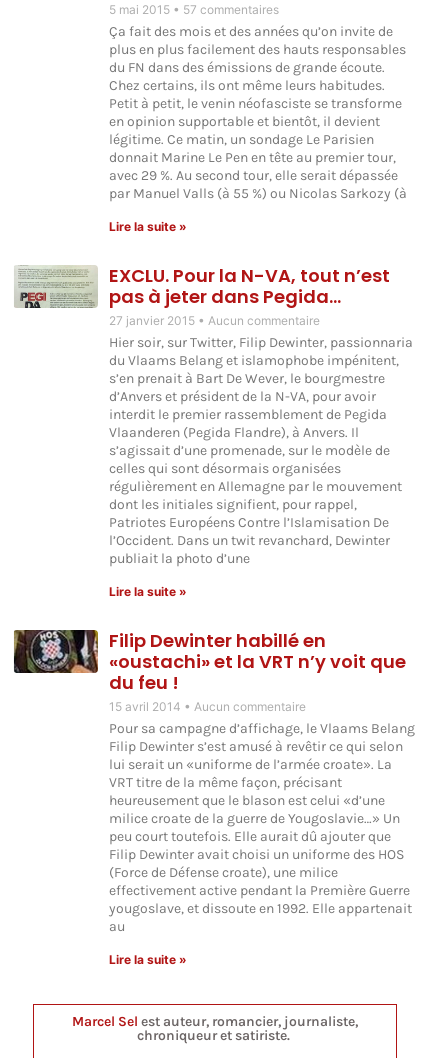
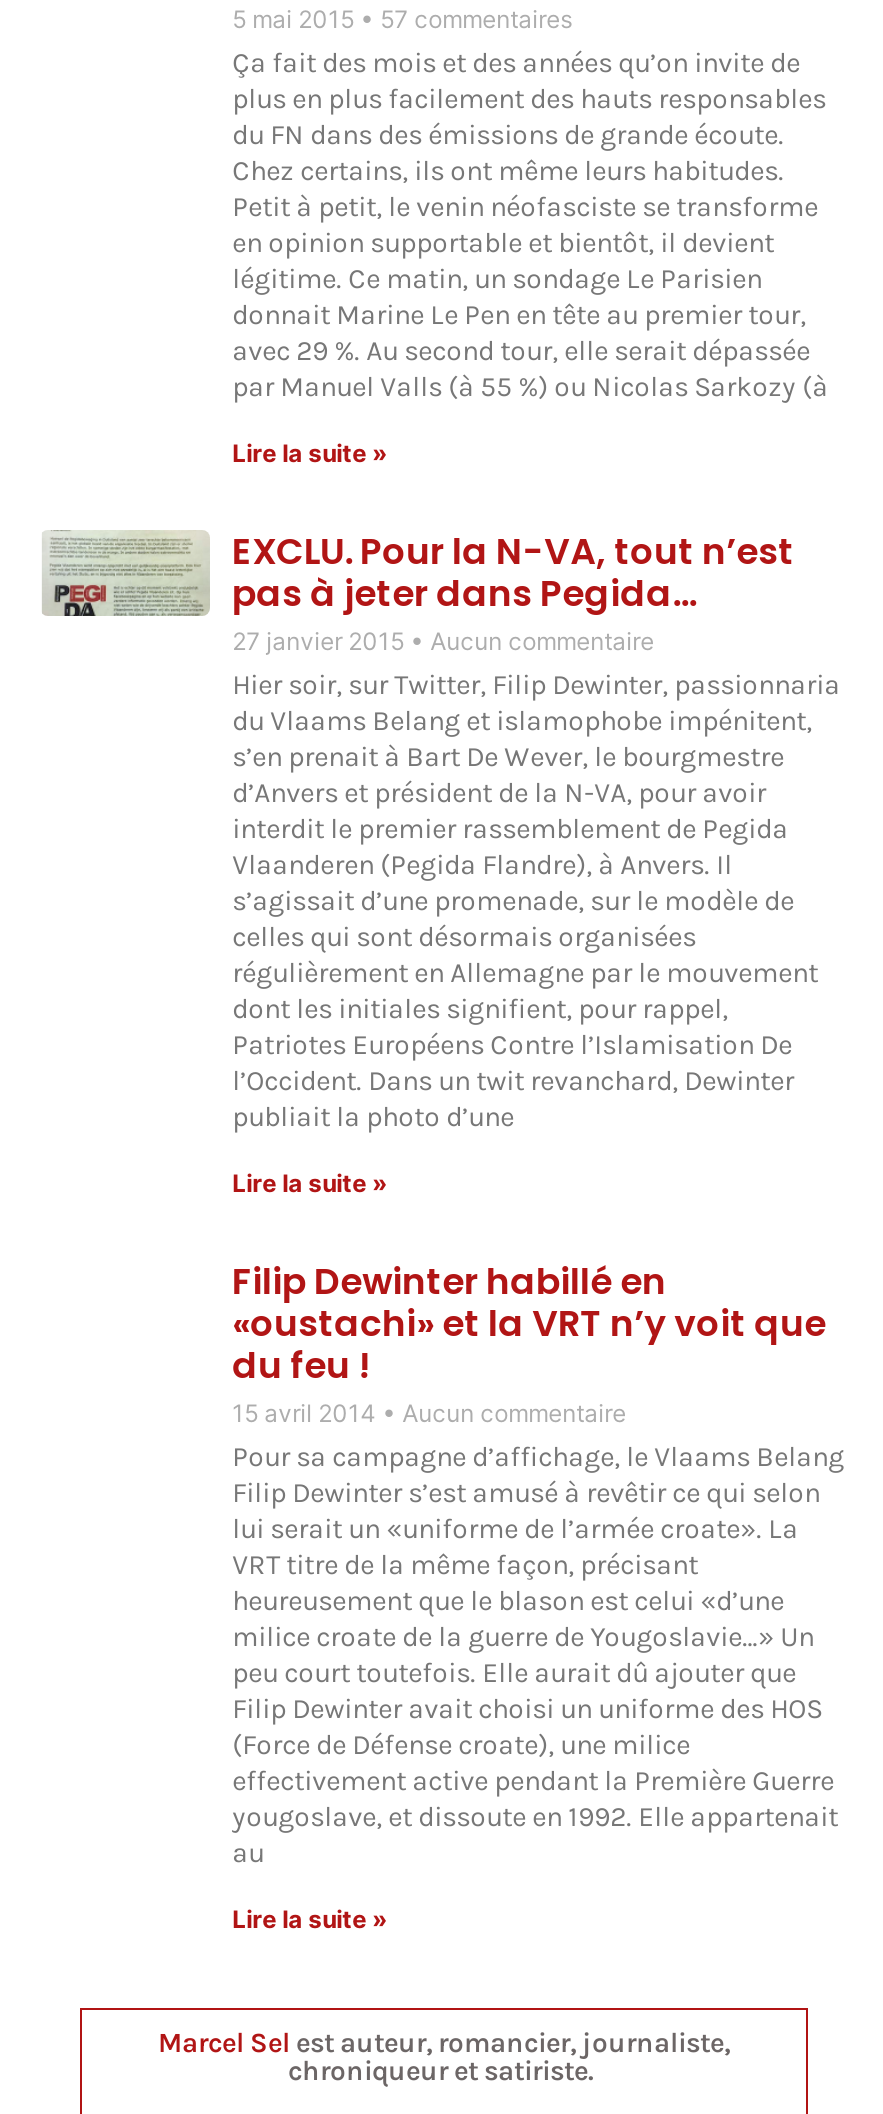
[13,629,99,674] [image] -> none

